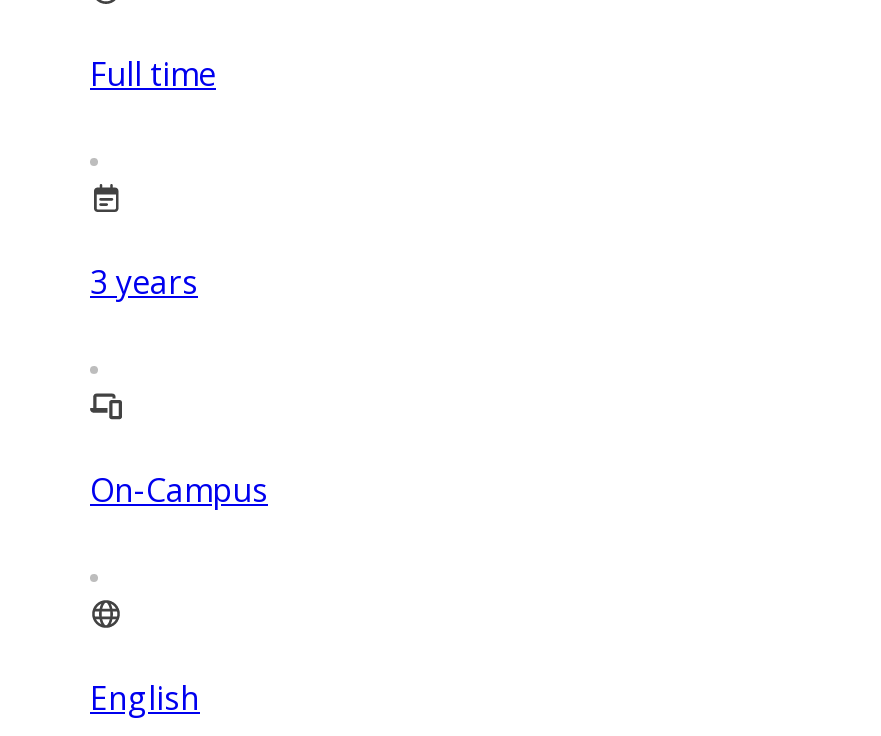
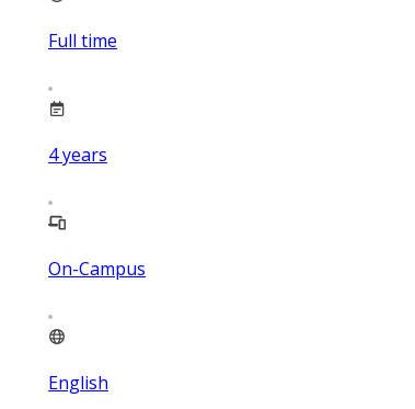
[90,259,198,303] 3 years -> [48,142,107,166] 4 years

